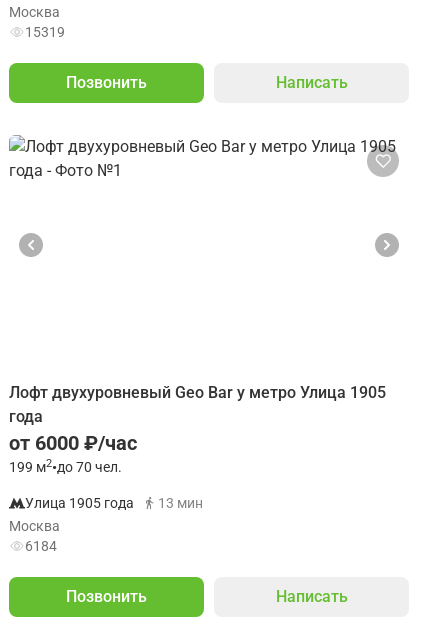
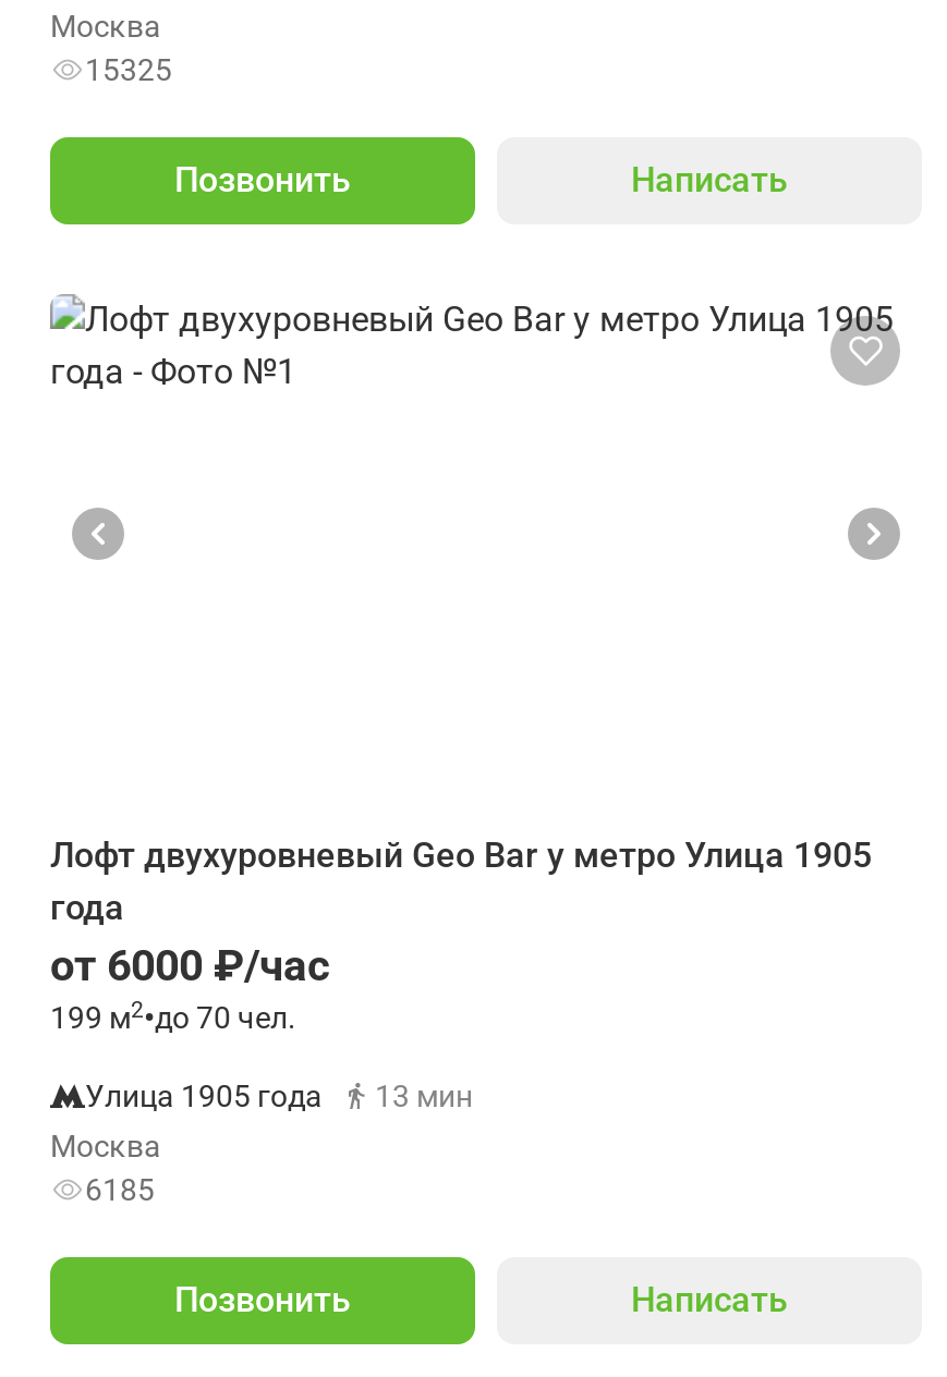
[25,24,65,40] 15319 -> [85,52,172,87] 15325
[25,538,57,554] 6184 -> [85,1172,155,1207] 6185

